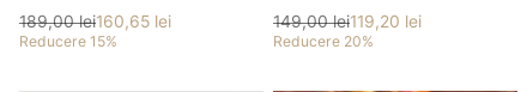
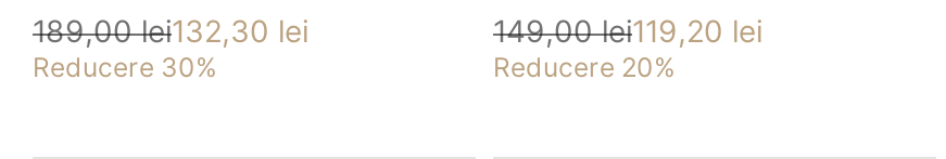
[96,12,171,31] 160,65 lei -> [172,15,308,49] 132,30 lei
[19,32,117,50] Reducere 15% -> [33,51,217,84] Reducere 30%

